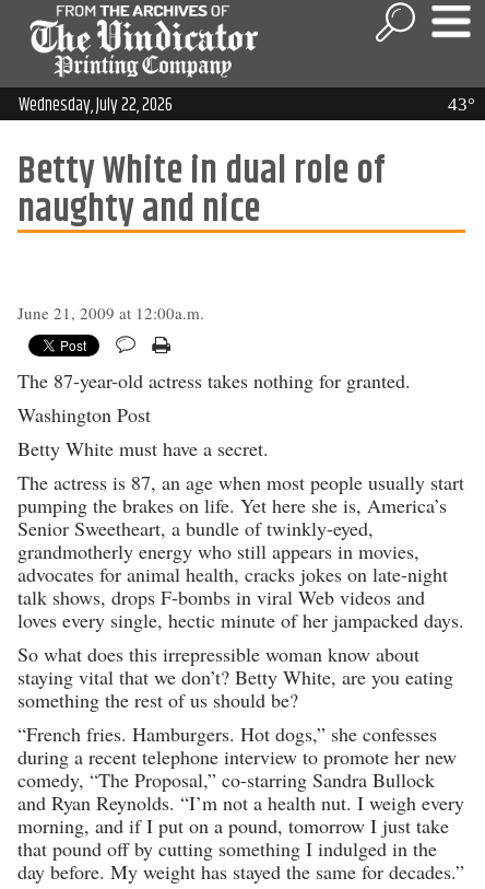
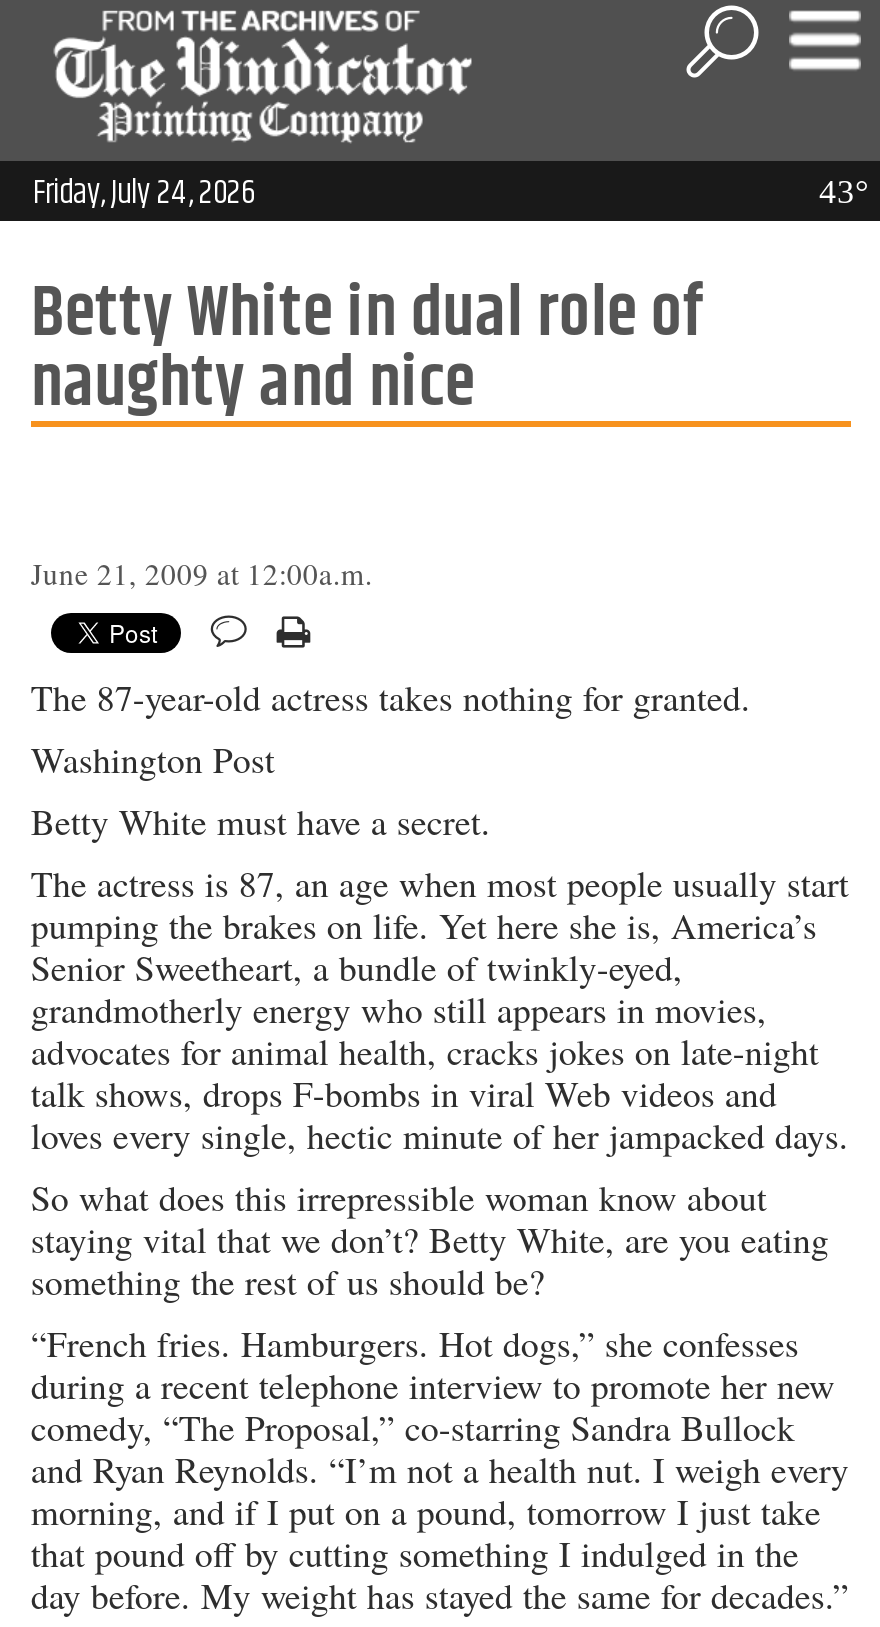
[19,91,173,119] Wednesday, July 22, 2026 -> [33,167,255,219] Friday, July 24, 2026

